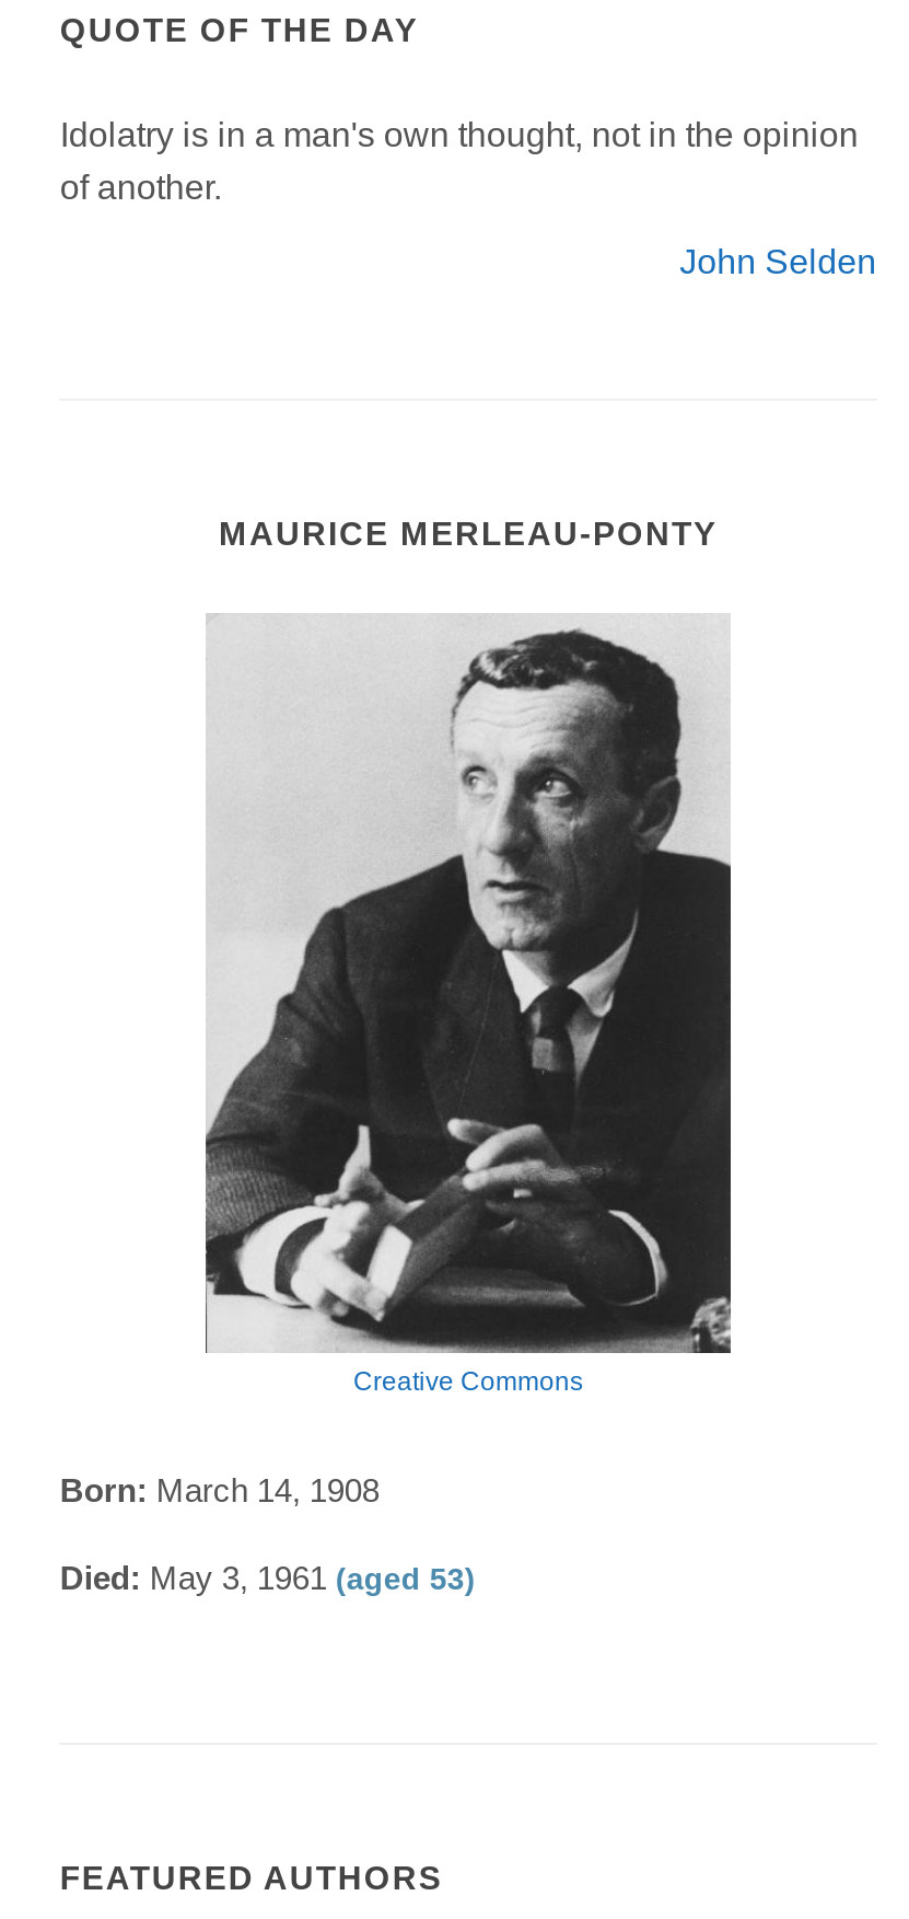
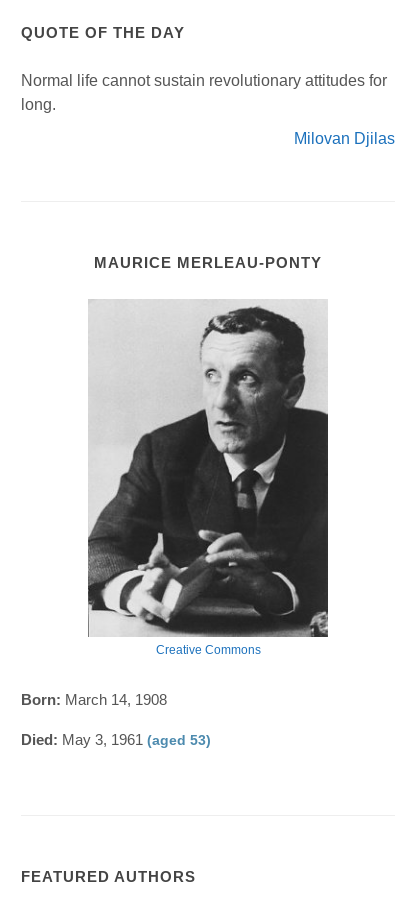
[60,115,858,205] Idolatry is in a man's own thought, not in the opinion | of another. -> [21,72,387,113] Normal life cannot sustain revolutionary attitudes for | long.
[680,242,876,279] John Selden -> [294,130,395,147] Milovan Djilas

